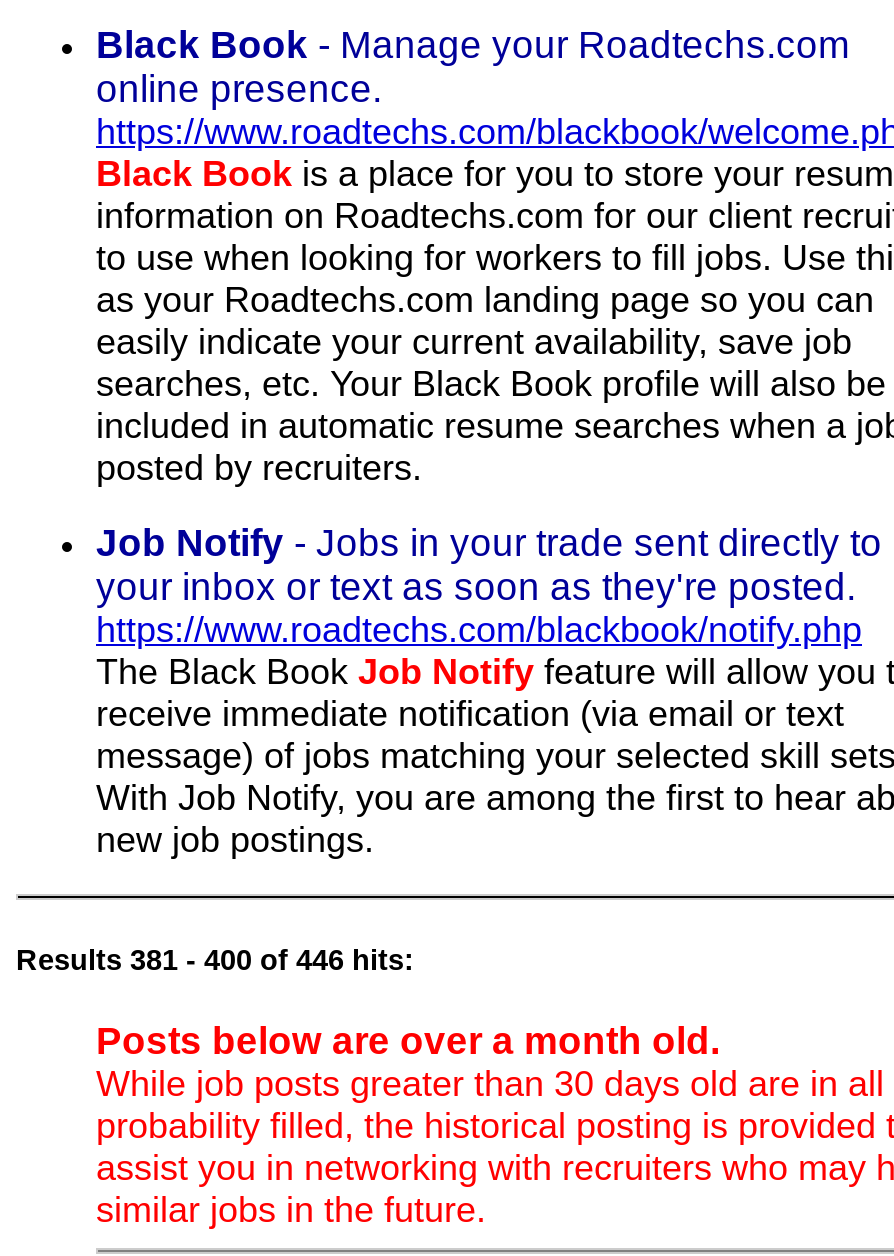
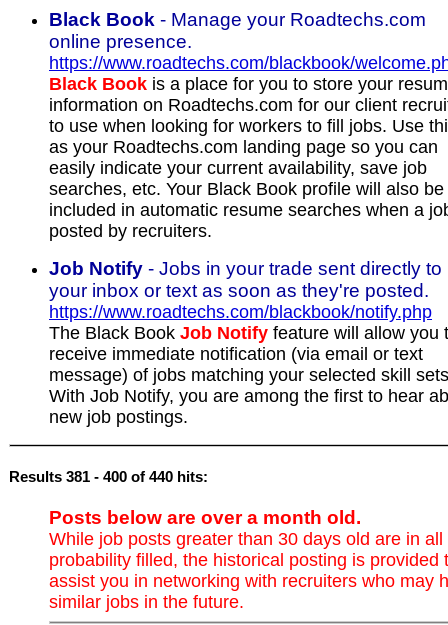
[16,944,414,976] Results 381 - 400 of 446 hits: -> [9,469,208,485] Results 381 - 400 of 440 hits:

